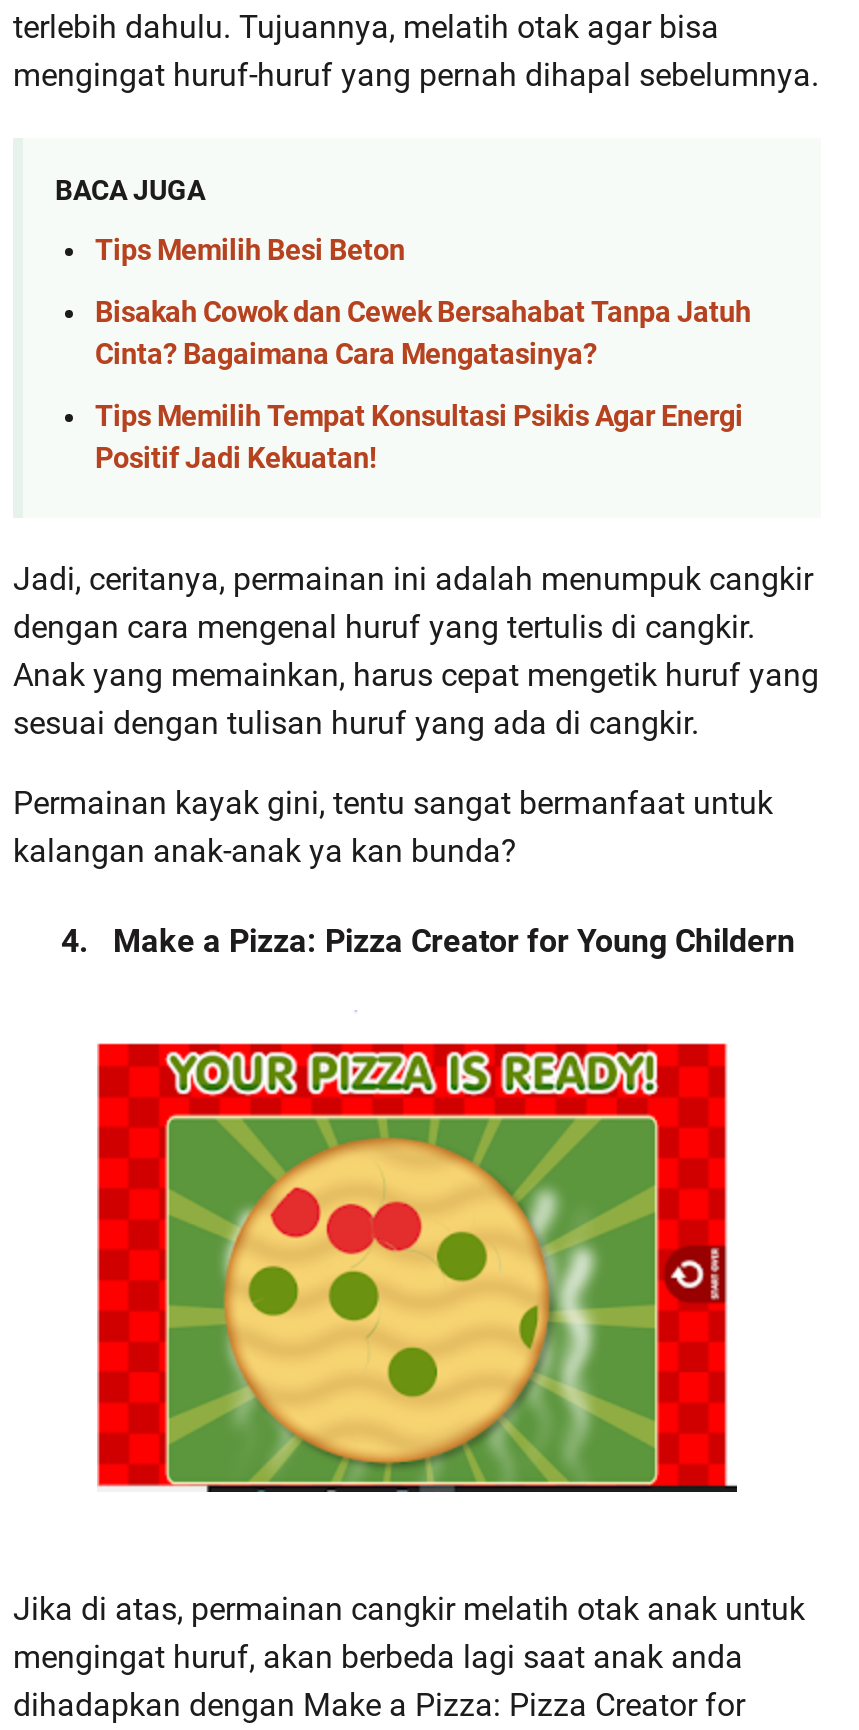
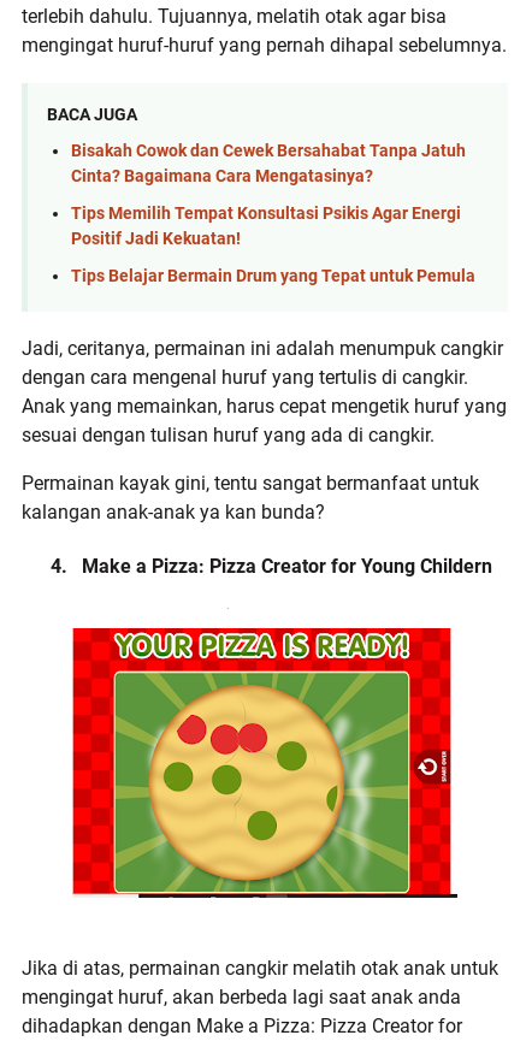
[95,235,405,269] Tips Memilih Besi Beton -> none
moved [95,296,751,475] -> [71,141,466,249]: Bisakah Cowok dan Cewek Bersahabat Tanpa Jatuh | Cinta? Bagaimana Cara Mengatasinya? | Tips Memilih Tempat Konsultasi Psikis Agar Energi | Positif Jadi Kekuatan!
none -> [71,265,475,286] Tips Belajar Bermain Drum yang Tepat untuk Pemula

